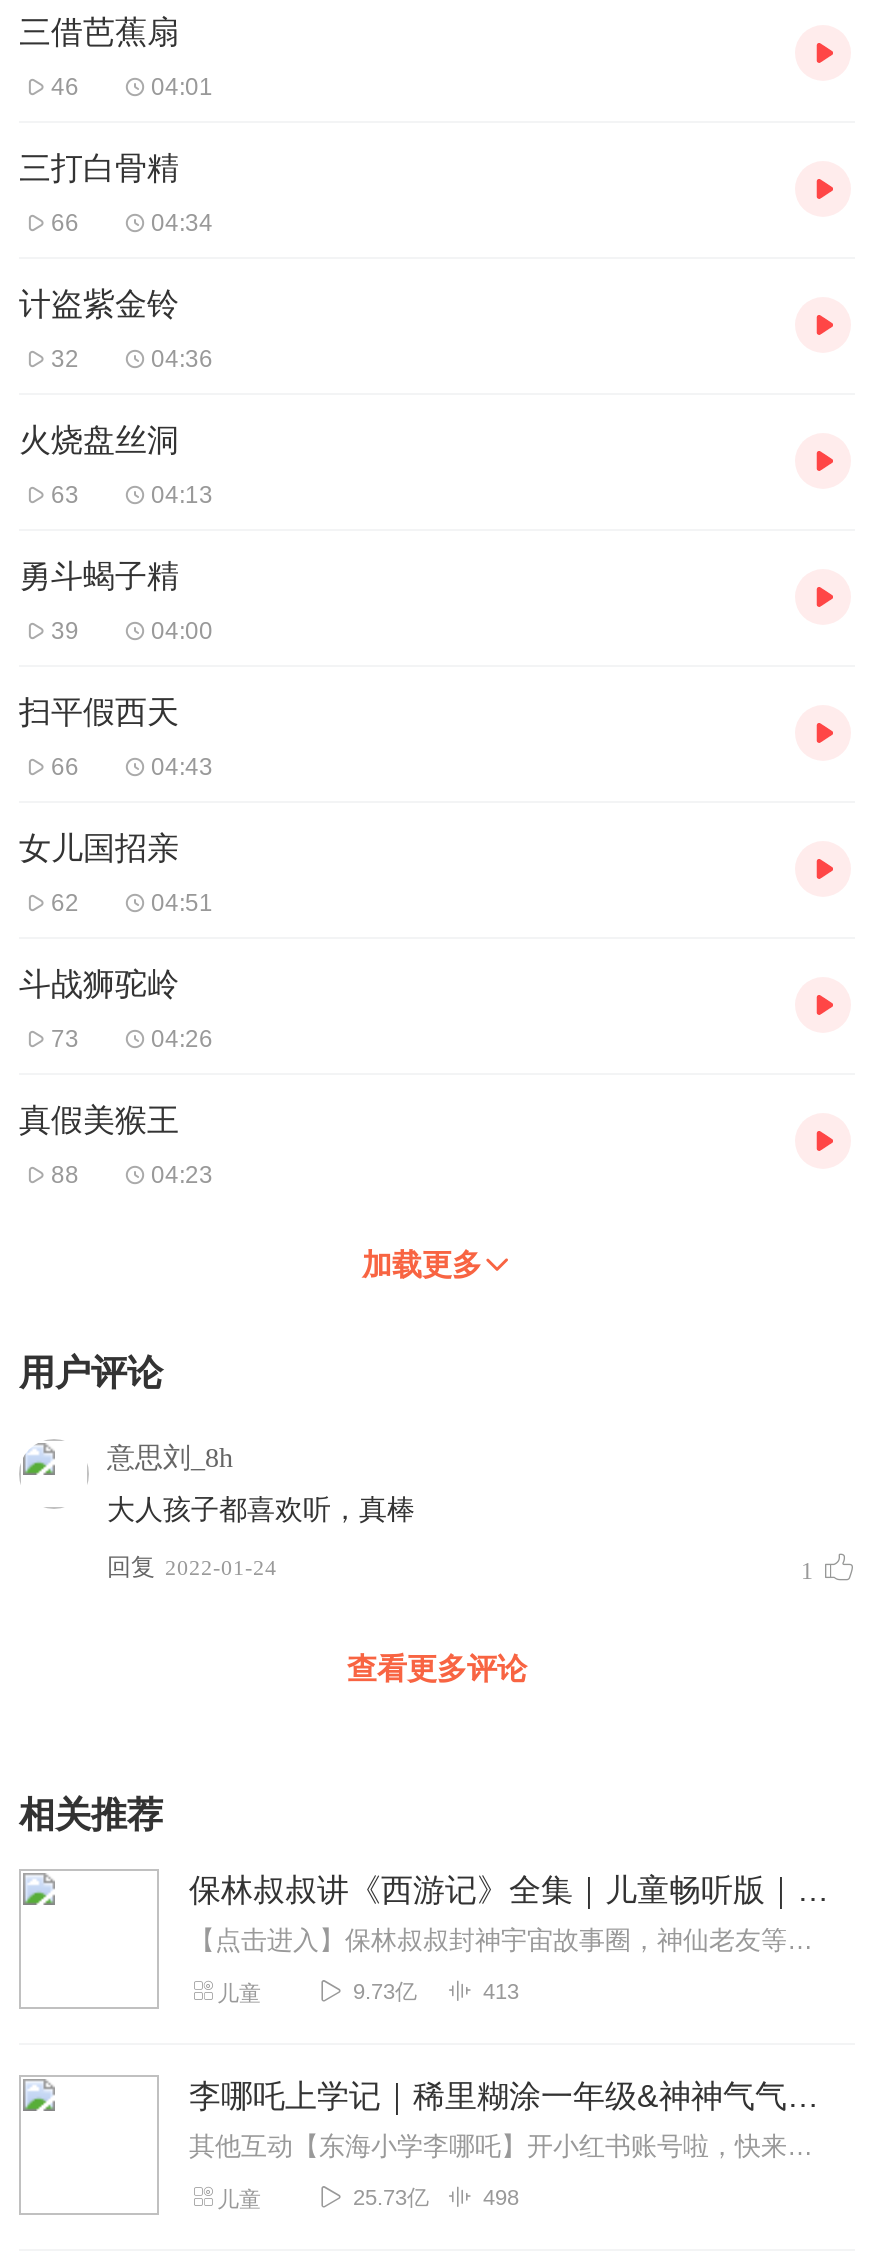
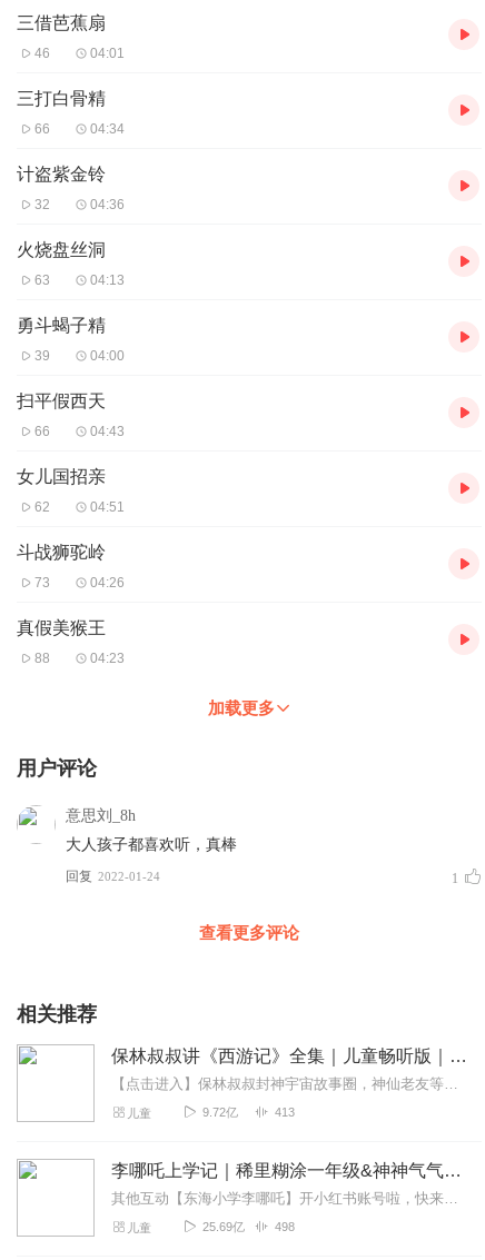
[353,1979,417,2003] 9.73亿 -> [202,1105,238,1119] 9.72亿
[353,2185,429,2209] 25.73亿 -> [202,1220,245,1233] 25.69亿

